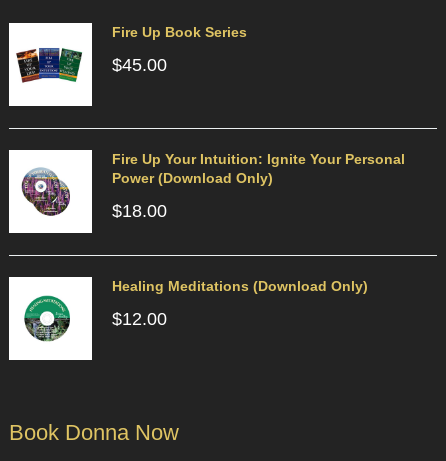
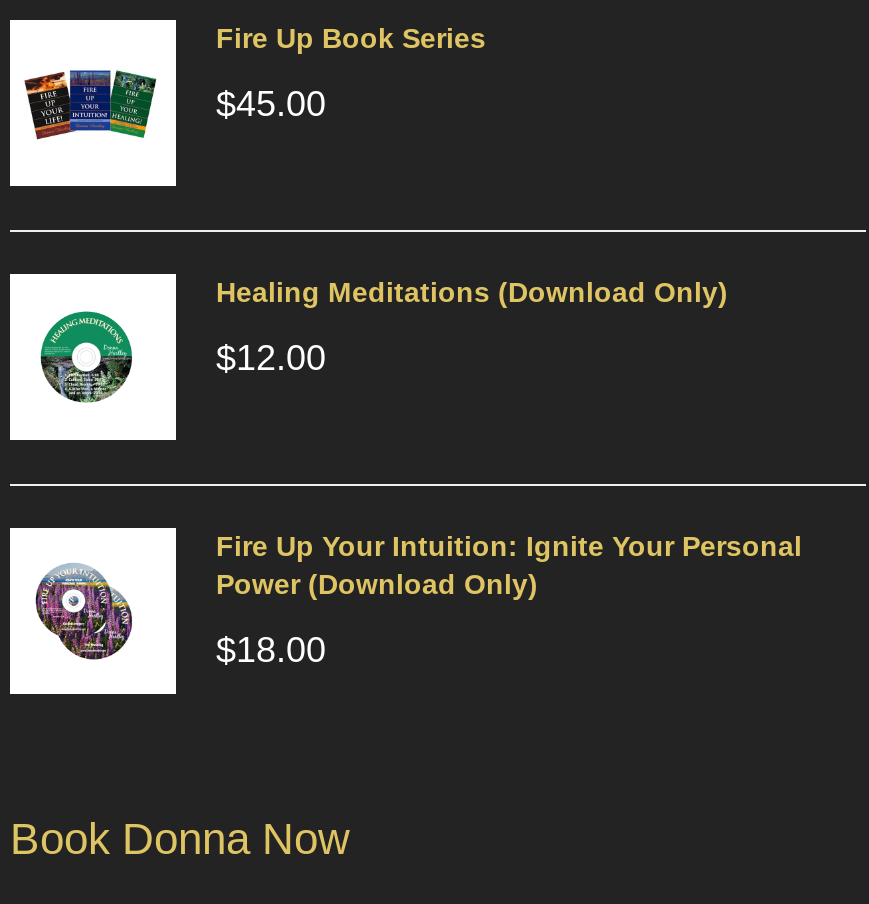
moved [112,151,405,221] -> [216,530,802,670]: Fire Up Your Intuition: Ignite Your Personal | Power (Download Only) | $18.00
moved [112,278,368,329] -> [216,276,728,378]: Healing Meditations (Download Only) | $12.00

